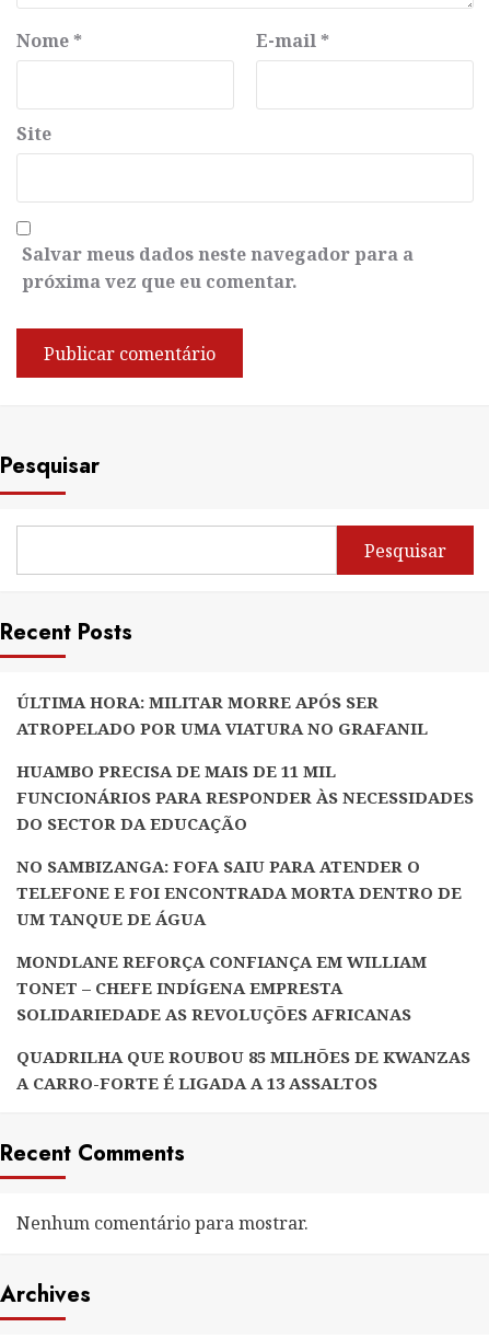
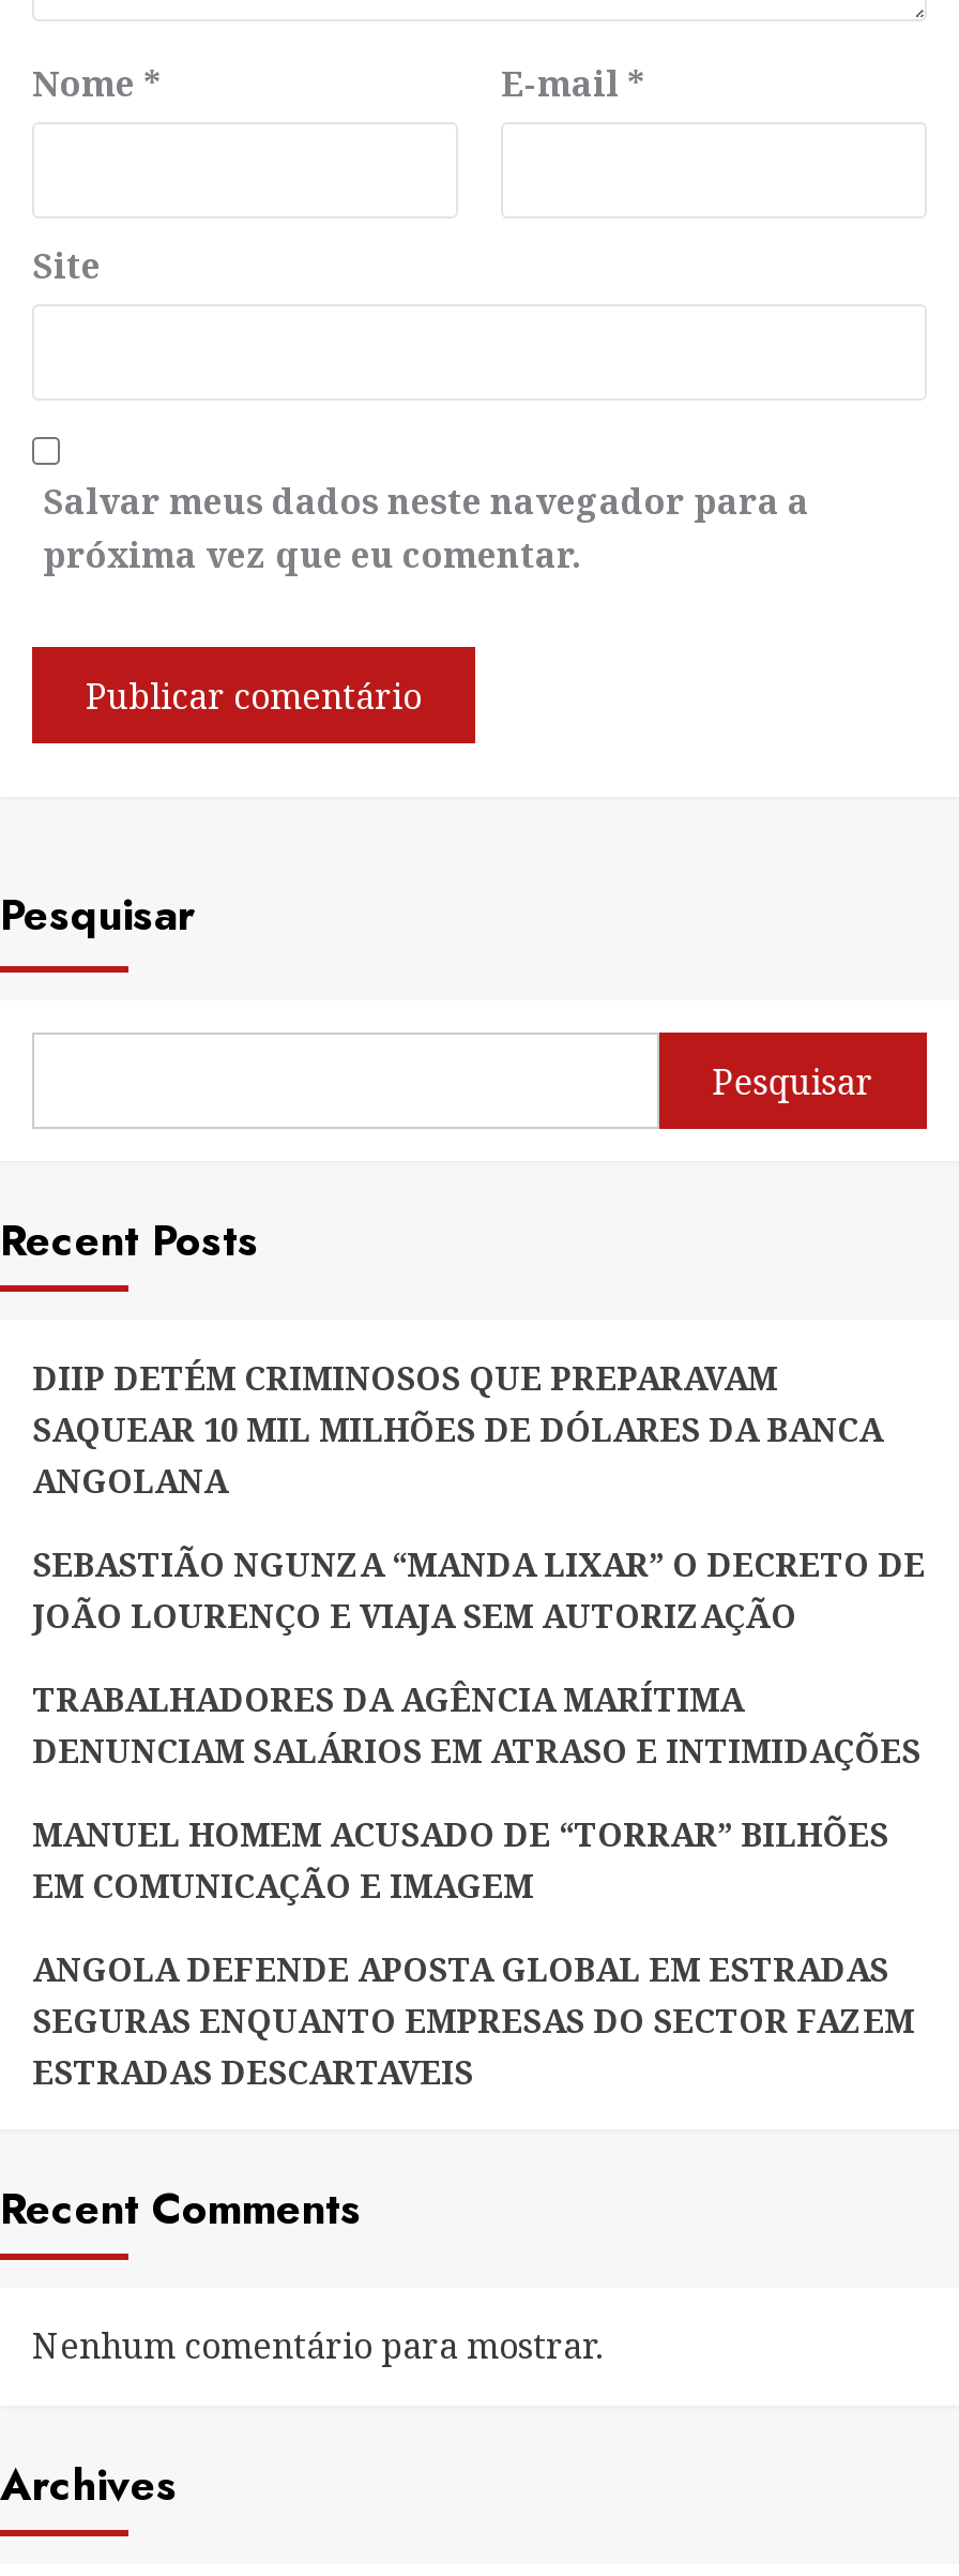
[16,691,428,739] ÚLTIMA HORA: MILITAR MORRE APÓS SER | ATROPELADO POR UMA VIATURA NO GRAFANIL -> [32,1356,882,1502] DIIP DETÉM CRIMINOSOS QUE PREPARAVAM | SAQUEAR 10 MIL MILHÕES DE DÓLARES DA BANCA | ANGOLANA
[16,760,474,834] HUAMBO PRECISA DE MAIS DE 11 MIL | FUNCIONÁRIOS PARA RESPONDER ÀS NECESSIDADES | DO SECTOR DA EDUCAÇÃO -> [32,1543,925,1637] SEBASTIÃO NGUNZA “MANDA LIXAR” O DECRETO DE | JOÃO LOURENÇO E VIAJA SEM AUTORIZAÇÃO
[16,855,462,930] NO SAMBIZANGA: FOFA SAIU PARA ATENDER O | TELEFONE E FOI ENCONTRADA MORTA DENTRO DE | UM TANQUE DE ÁGUA -> [32,1678,920,1772] TRABALHADORES DA AGÊNCIA MARÍTIMA | DENUNCIAM SALÁRIOS EM ATRASO E INTIMIDAÇÕES
[16,951,427,1025] MONDLANE REFORÇA CONFIANÇA EM WILLIAM | TONET – CHEFE INDÍGENA EMPRESTA | SOLIDARIEDADE AS REVOLUÇÕES AFRICANAS -> [32,1813,888,1907] MANUEL HOMEM ACUSADO DE “TORRAR” BILHÕES | EM COMUNICAÇÃO E IMAGEM
[16,1046,470,1094] QUADRILHA QUE ROUBOU 85 MILHÕES DE KWANZAS | A CARRO-FORTE É LIGADA A 13 ASSALTOS -> [32,1948,914,2093] ANGOLA DEFENDE APOSTA GLOBAL EM ESTRADAS | SEGURAS ENQUANTO EMPRESAS DO SECTOR FAZEM | ESTRADAS DESCARTAVEIS

